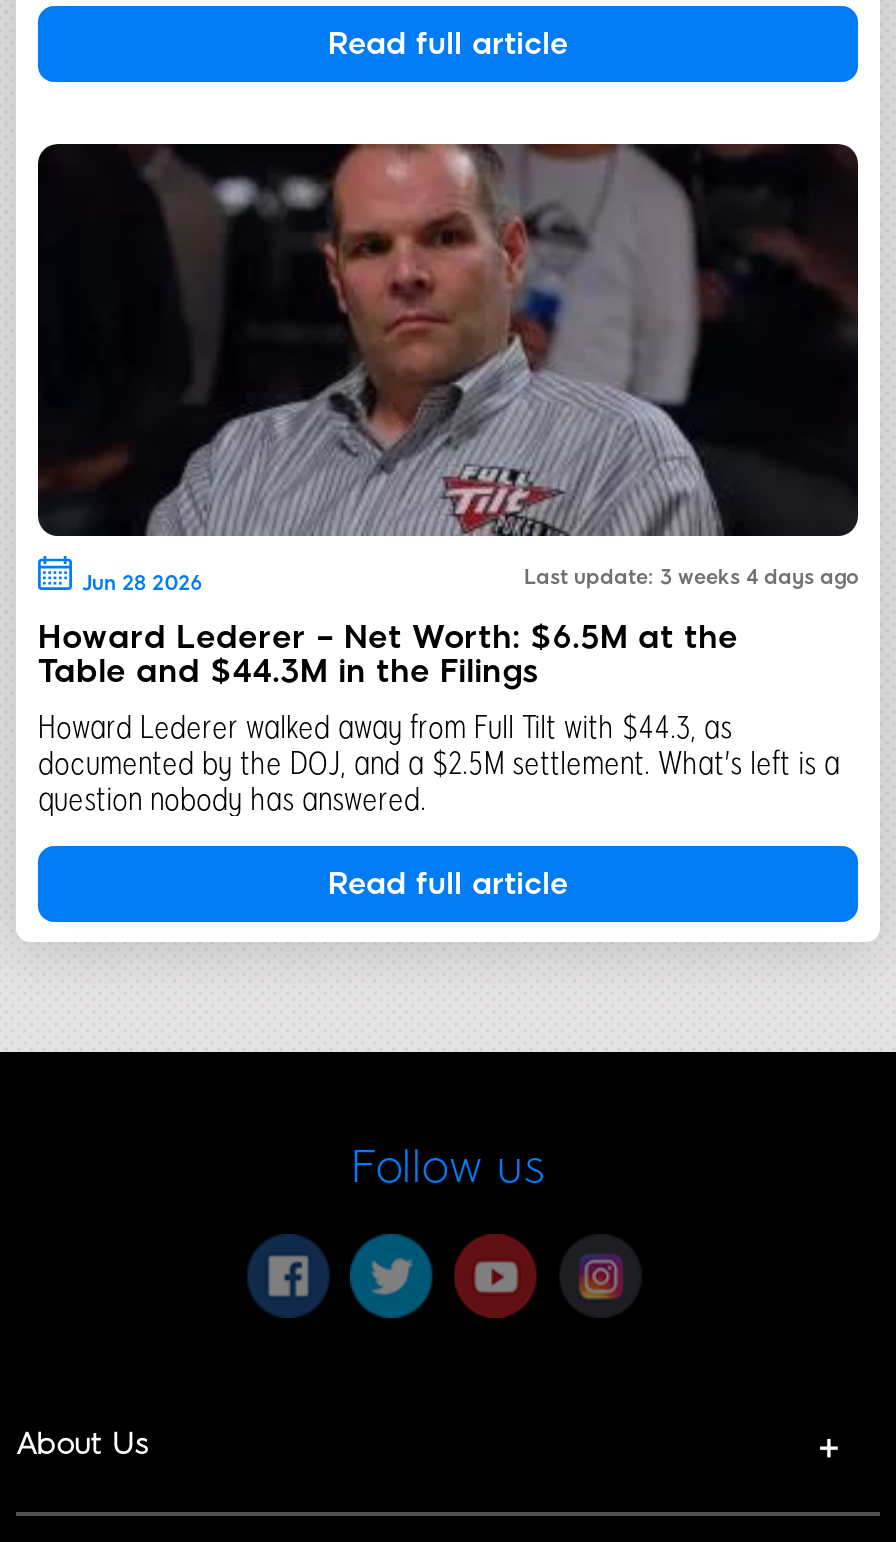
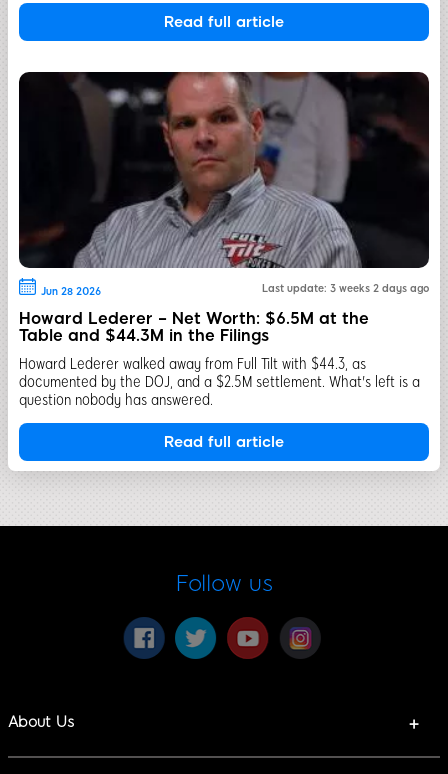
[524,564,858,590] Last update: 3 weeks 4 days ago -> [262,282,429,295] Last update: 3 weeks 2 days ago

